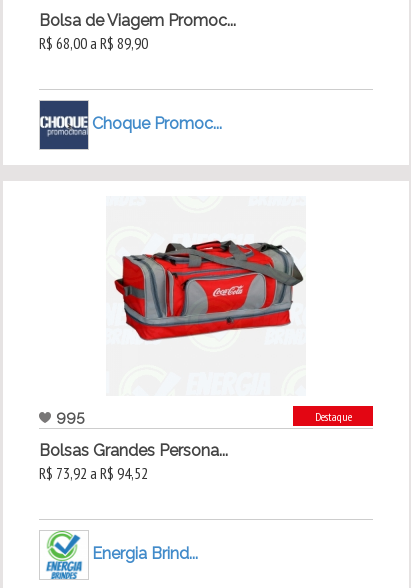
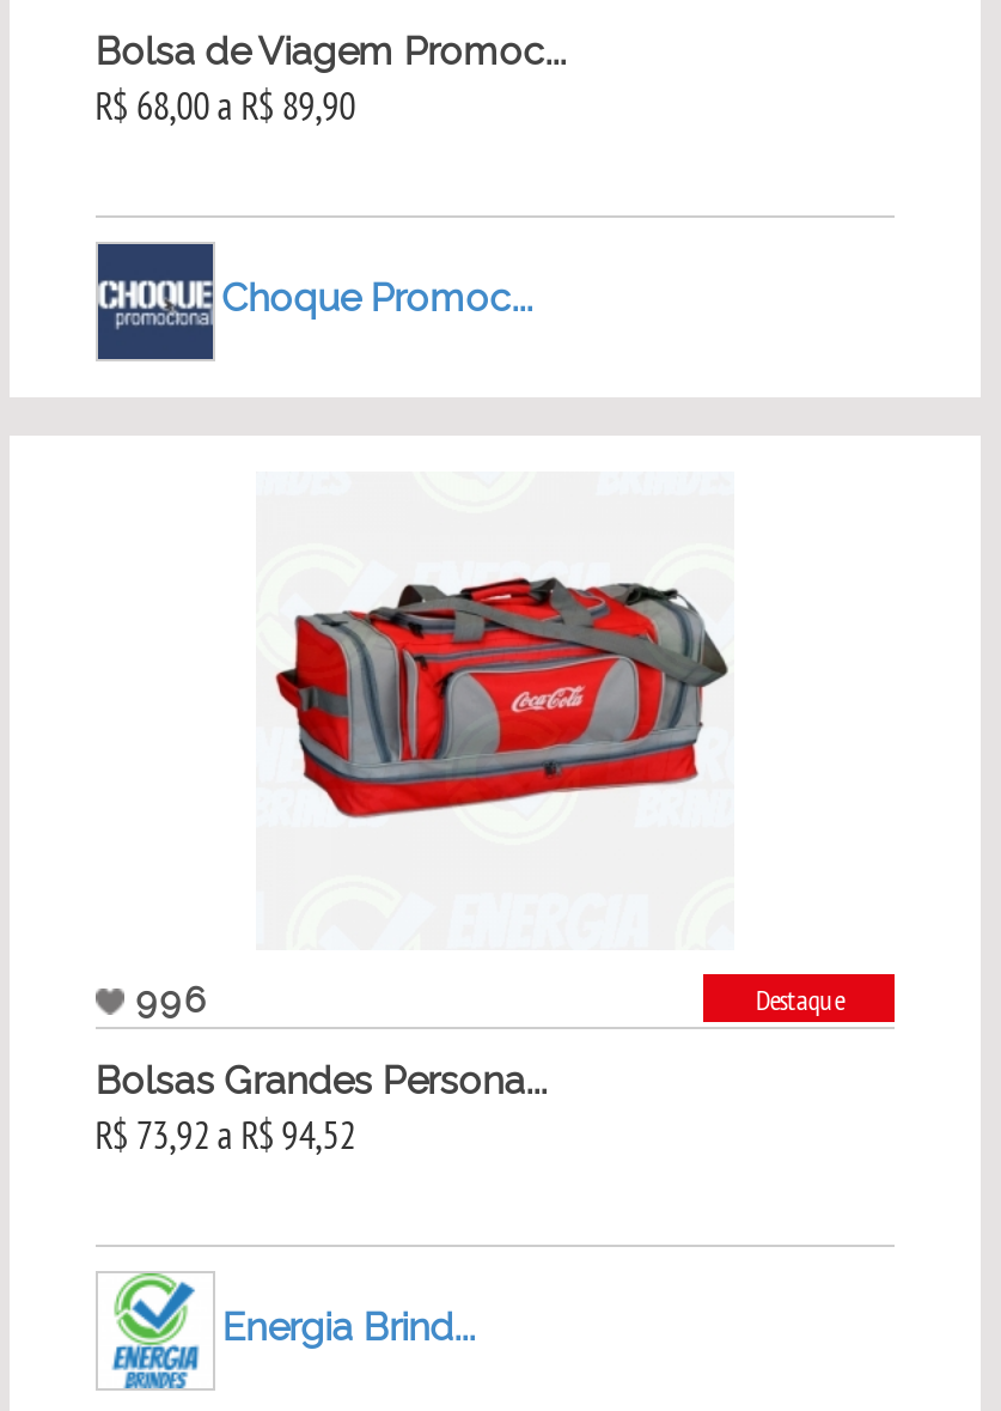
[56,407,84,425] 995 -> [136,978,208,1021] 996

